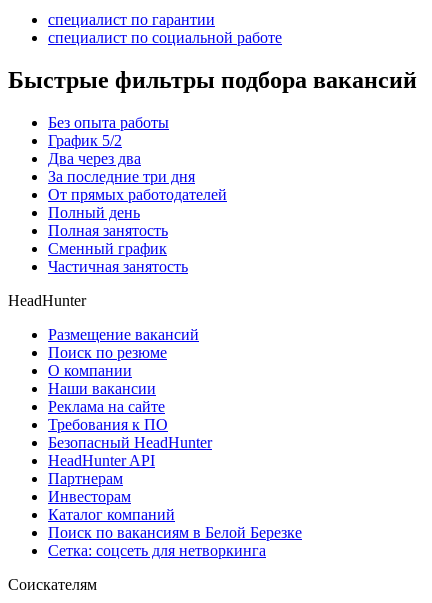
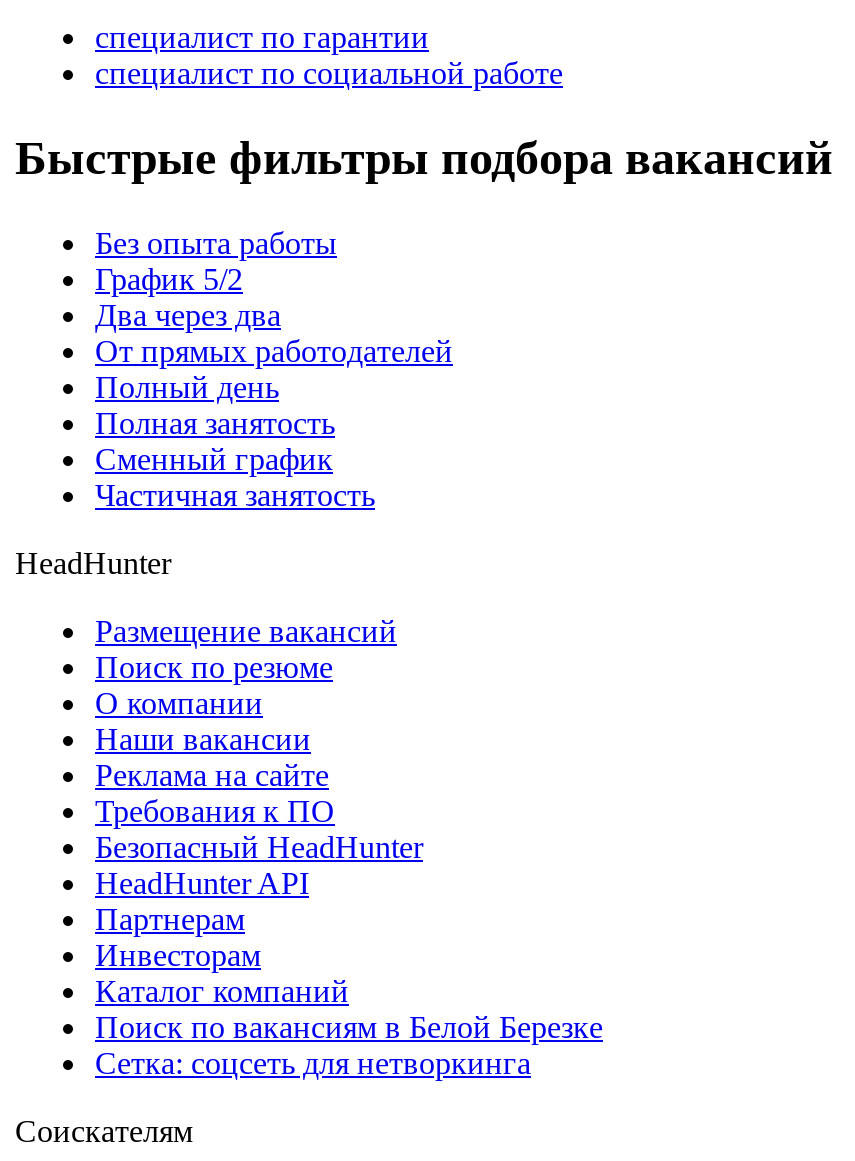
[48,168,195,185] За последние три дня -> none

